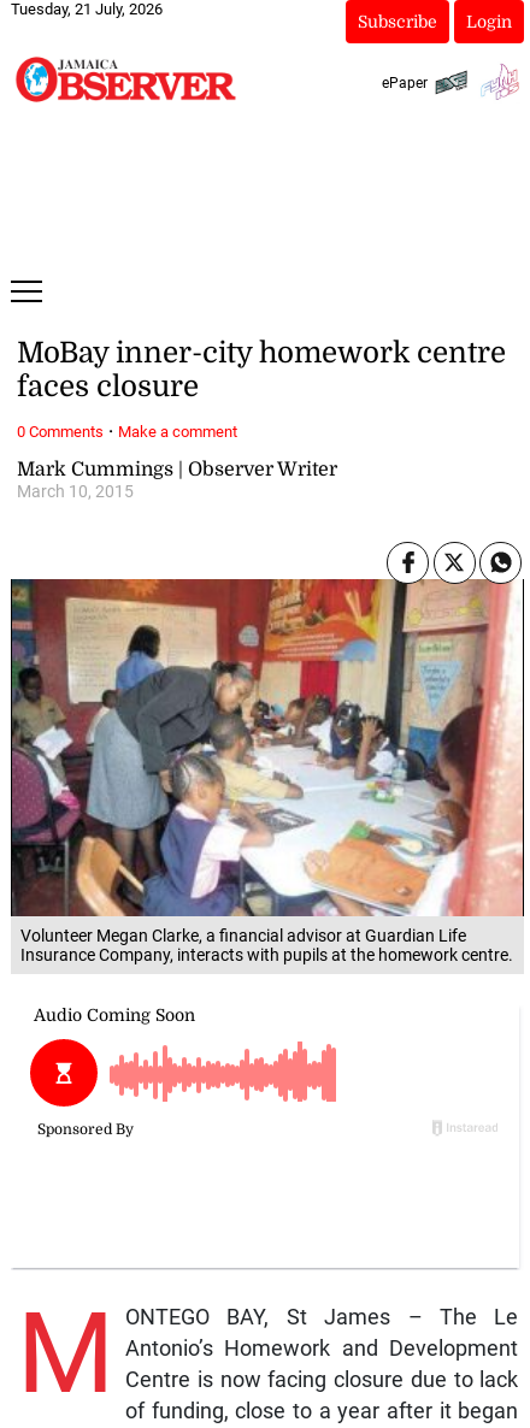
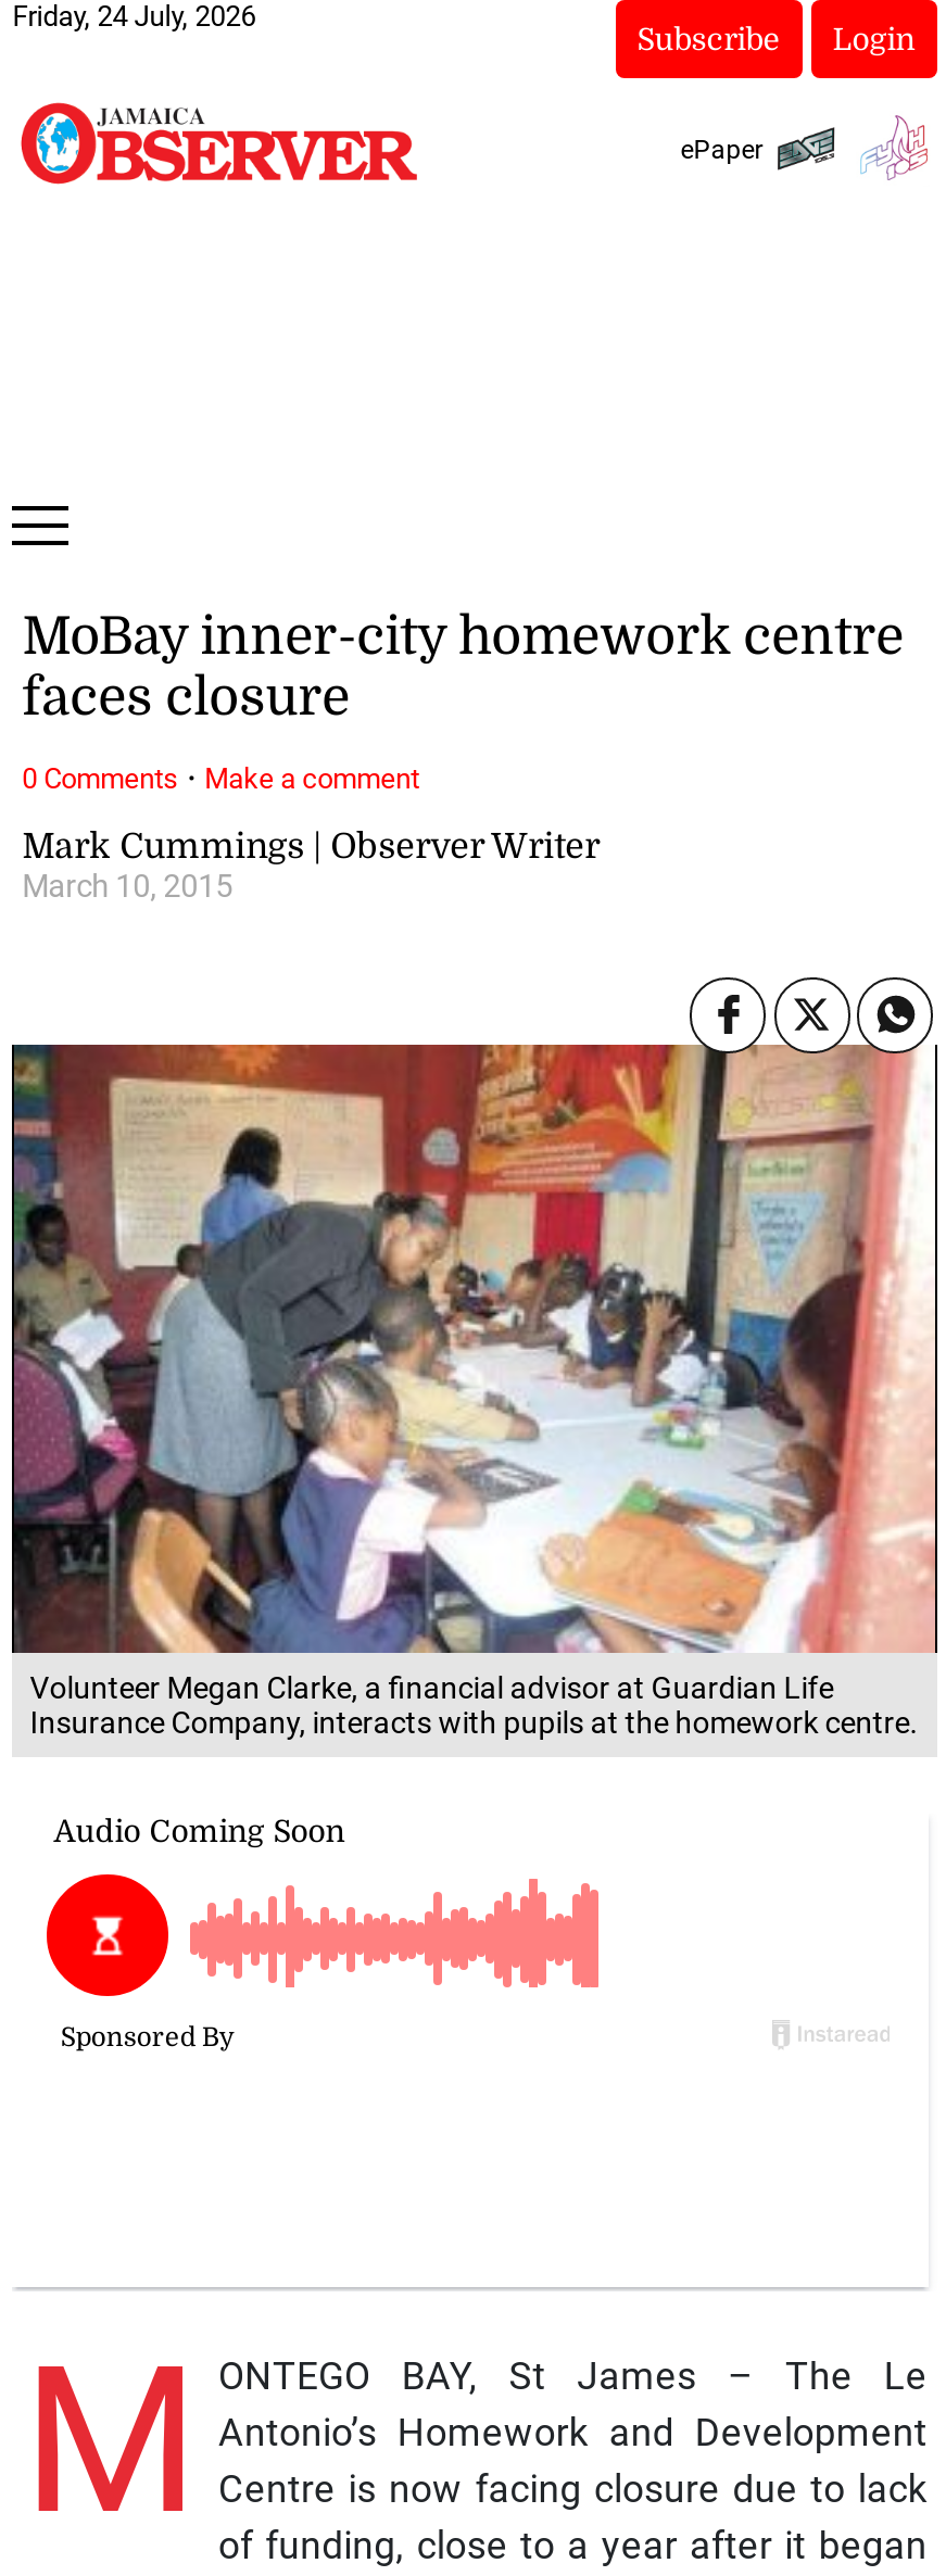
[11,0,163,18] Tuesday, 21 July, 2026 -> [12,0,256,33] Friday, 24 July, 2026

